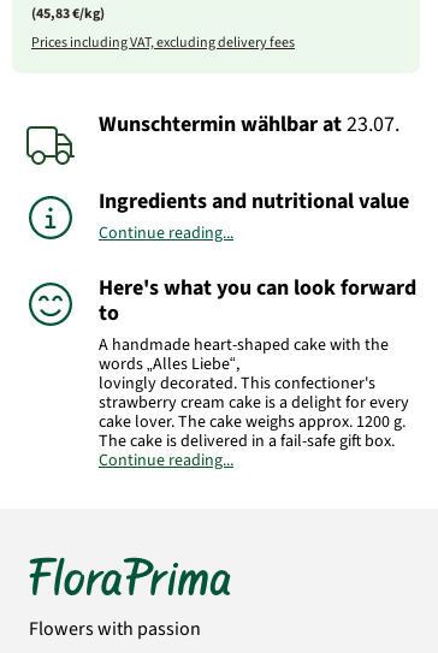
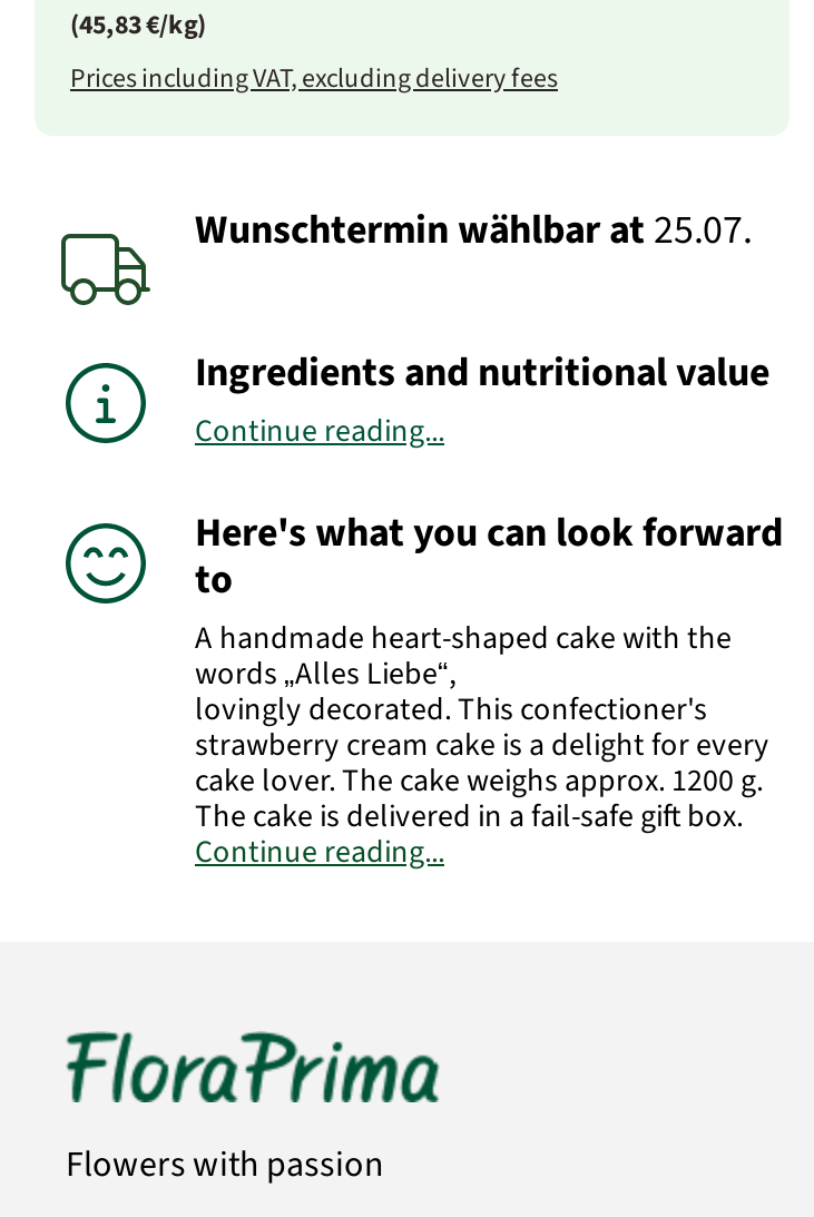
[99,109,399,138] Wunschtermin wählbar at 23.07. -> [195,203,752,256] Wunschtermin wählbar at 25.07.

